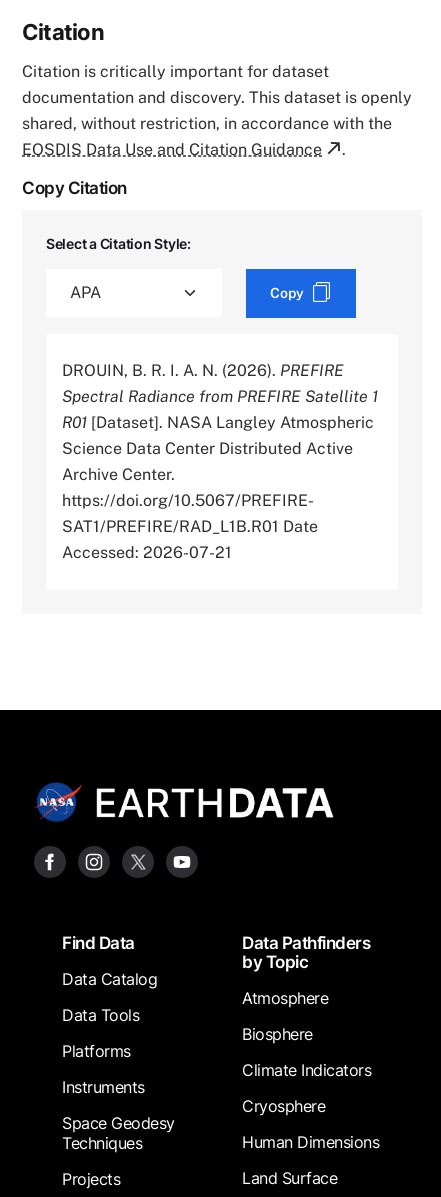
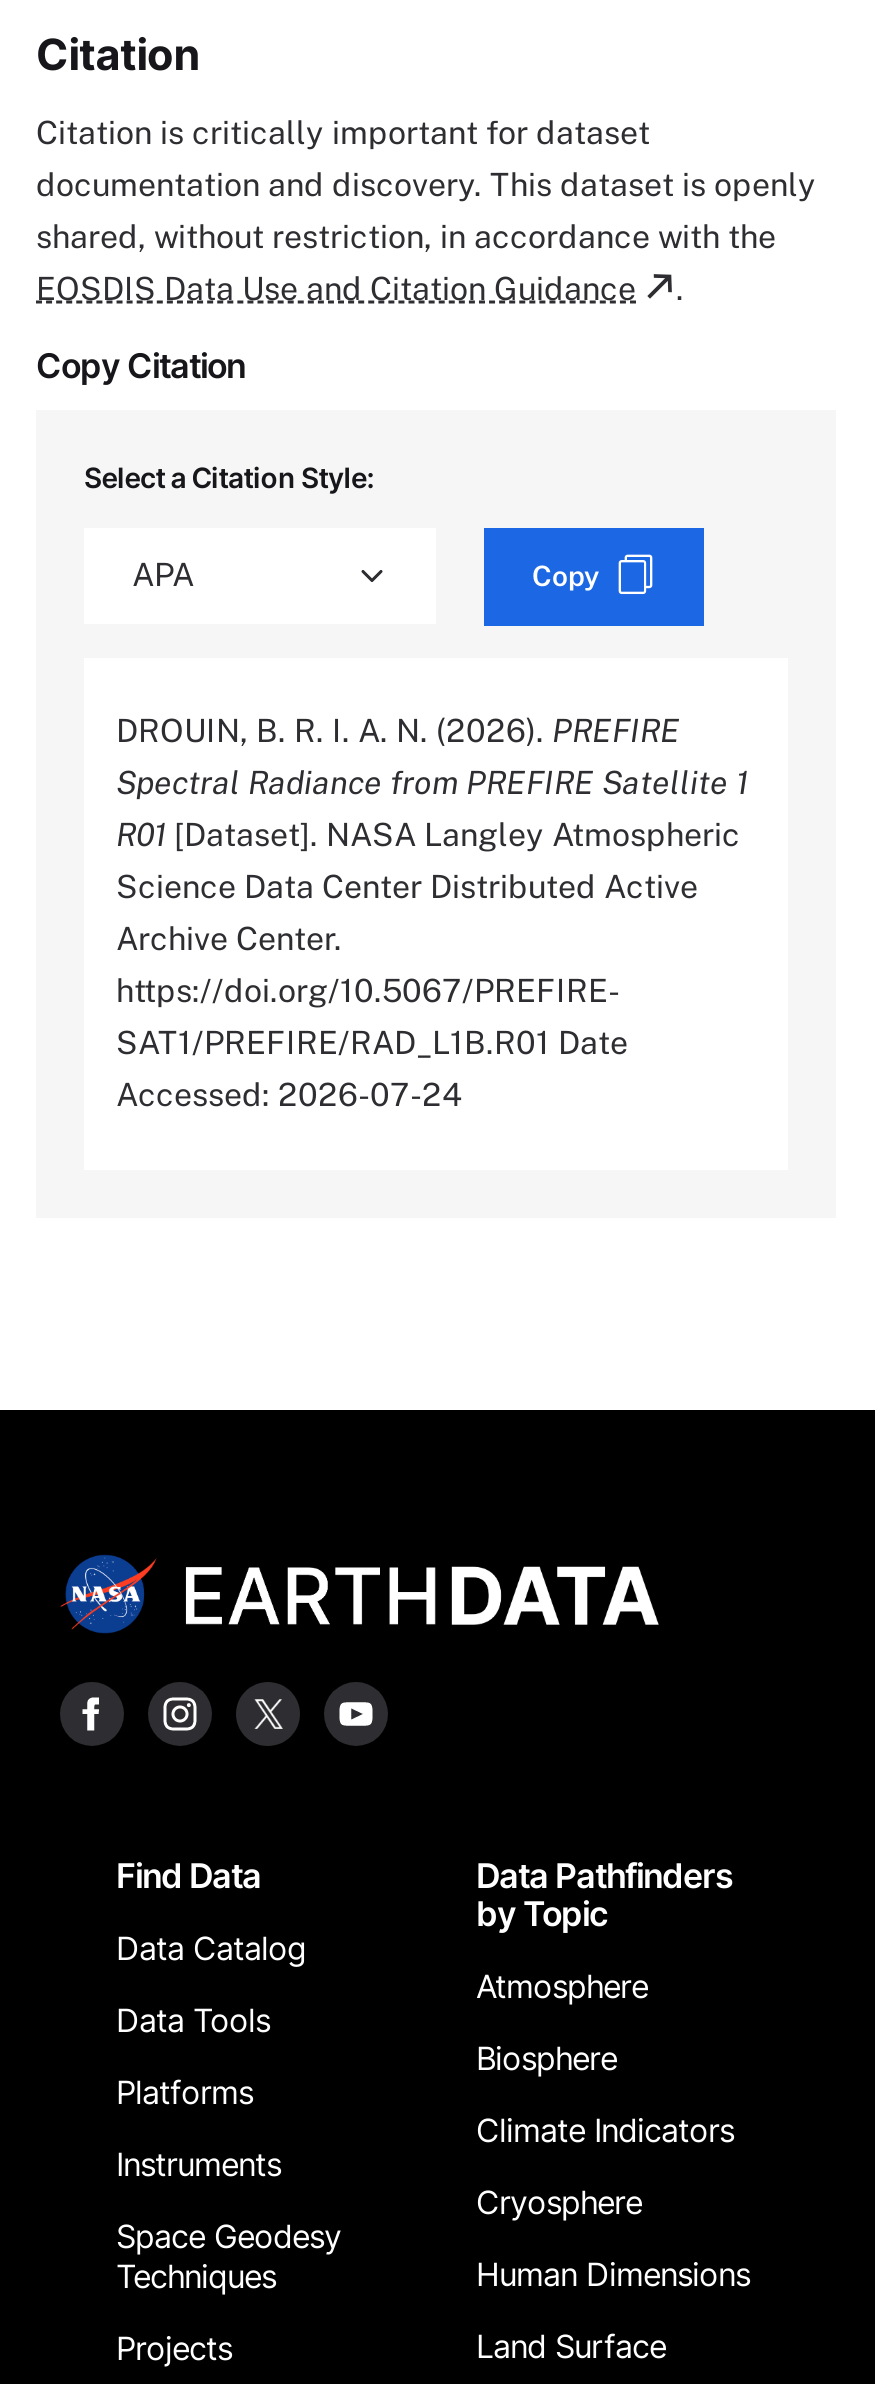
[62,543,232,562] Accessed: 2026-07-21 -> [116,1076,462,1114] Accessed: 2026-07-24

